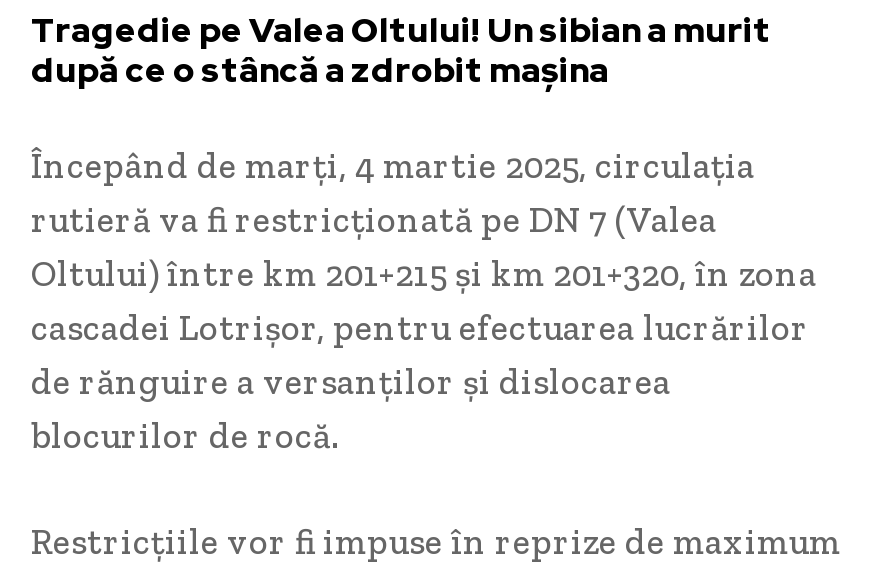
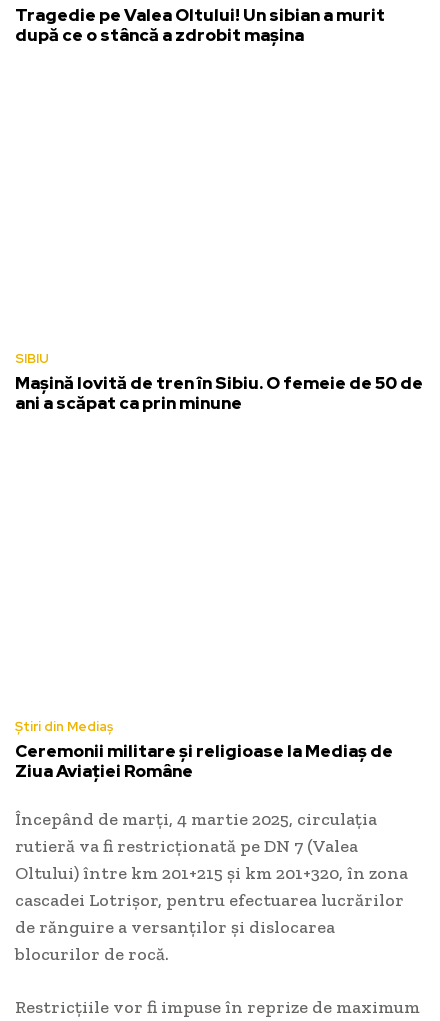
none -> [15,350,423,414] SIBIU | Mașină lovită de tren în Sibiu. O femeie de 50 de | ani a scăpat ca prin minune
none -> [15,718,393,782] Știri din Mediaș | Ceremonii militare și religioase la Mediaș de | Ziua Aviației Române

